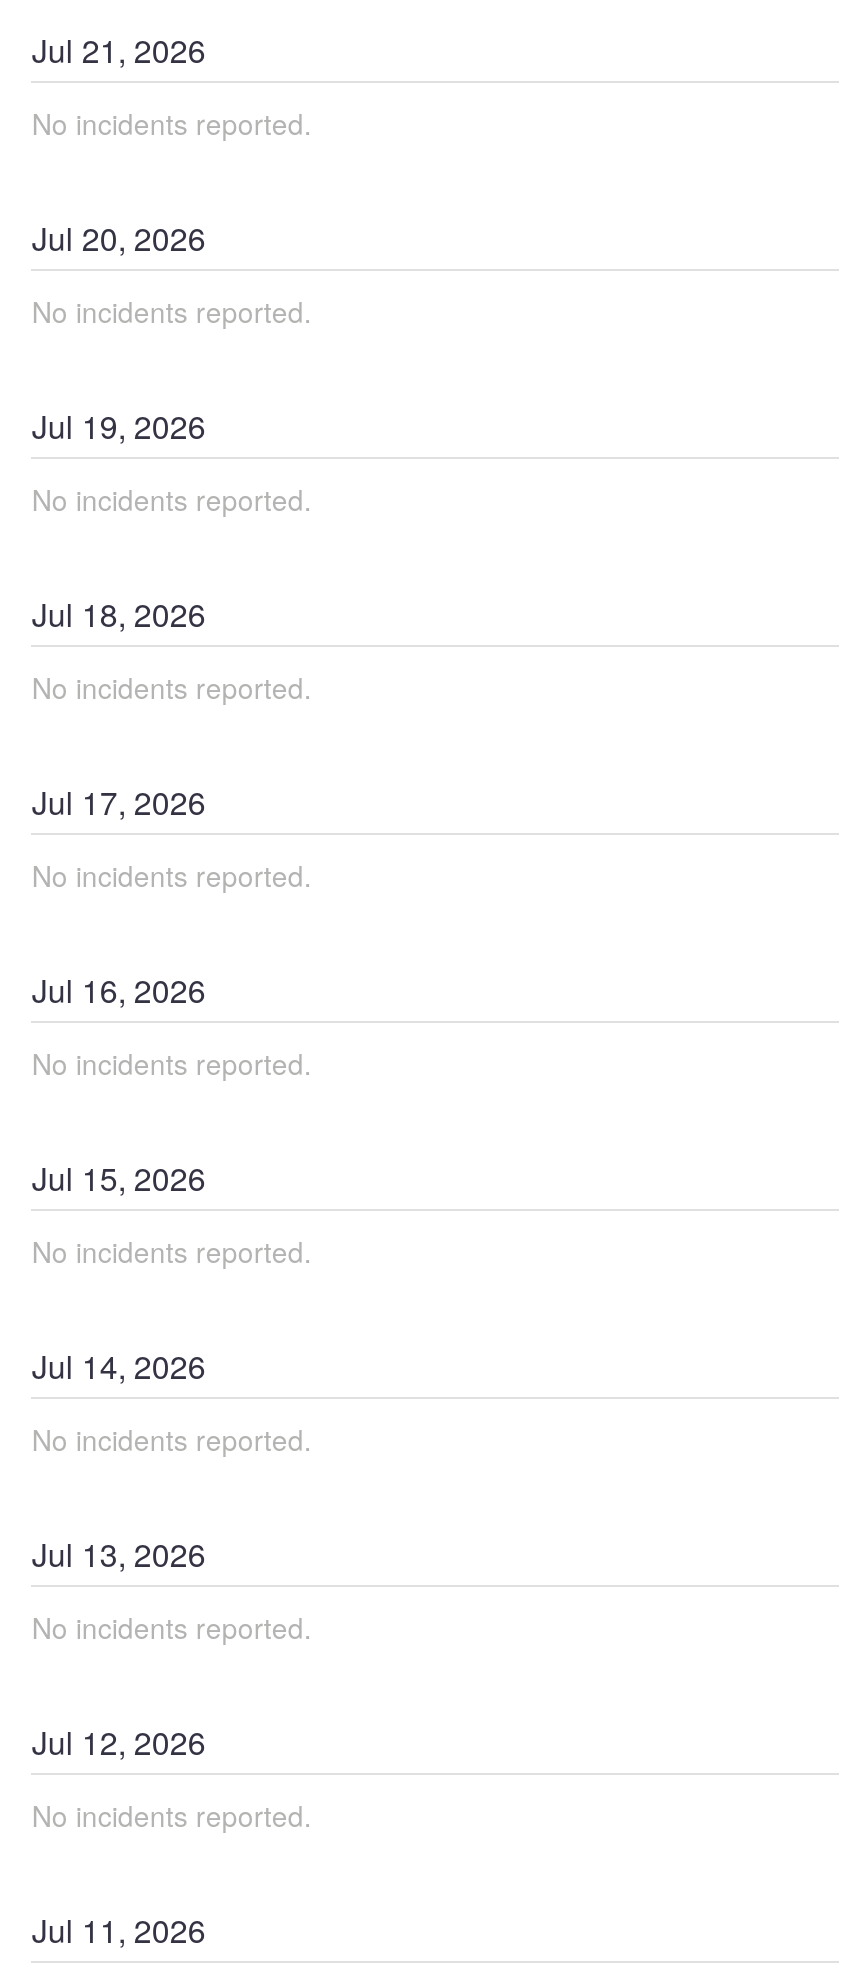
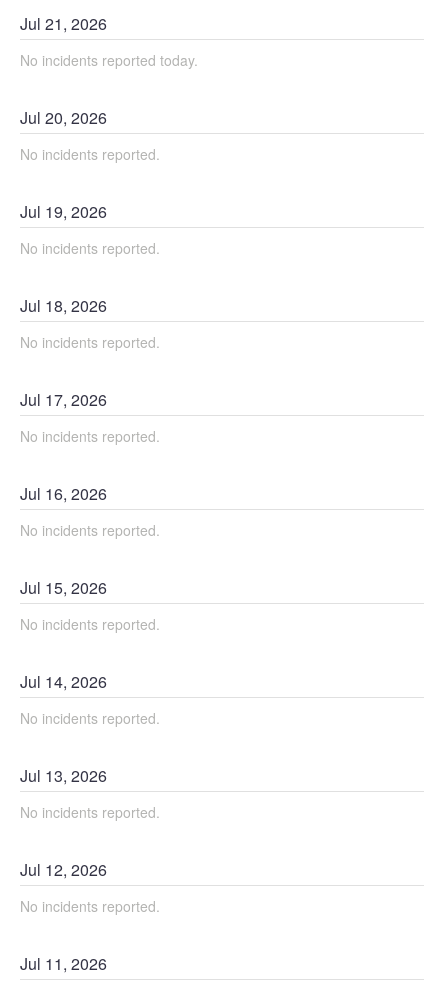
[32,103,312,143] No incidents reported. -> [20,50,198,70] No incidents reported today.

